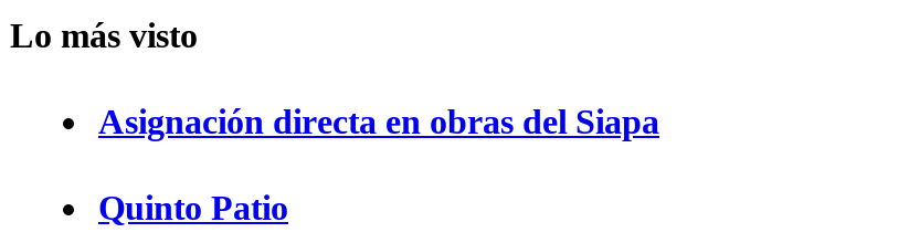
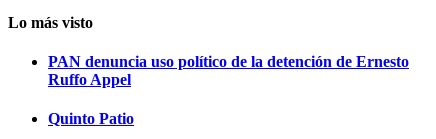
[98,102,659,140] Asignación directa en obras del Siapa -> [48,53,409,88] PAN denuncia uso político de la detención de Ernesto | Ruffo Appel

